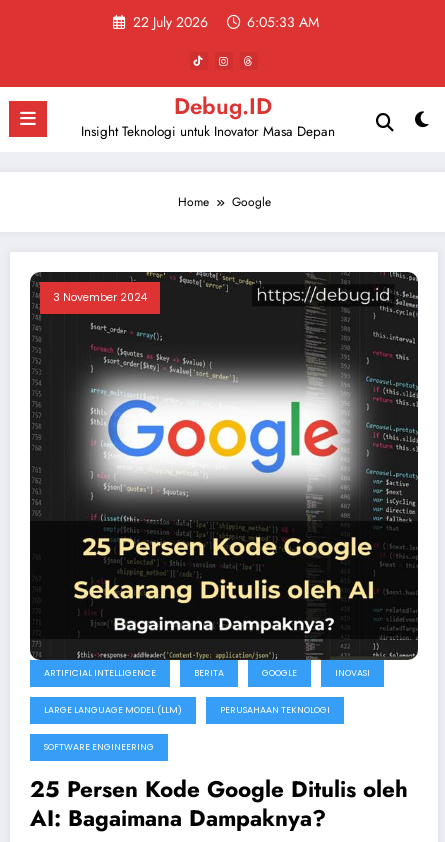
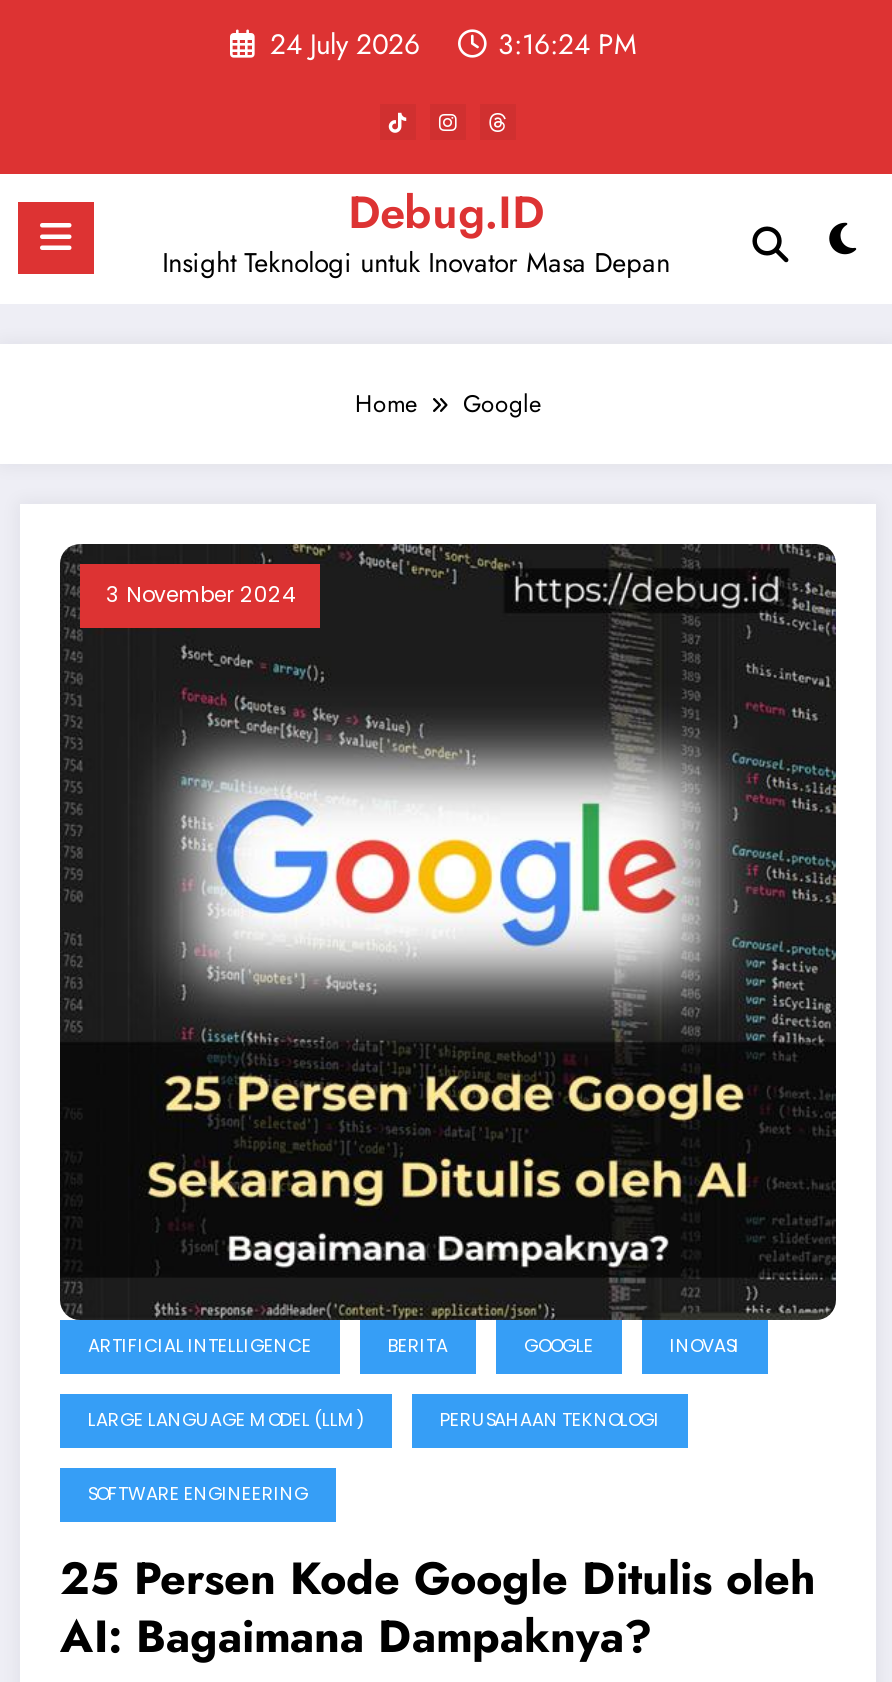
[133,12,319,32] 22 July 2026 | 6:05:33 AM -> [270,24,636,64] 24 July 2026 | 3:16:24 PM

